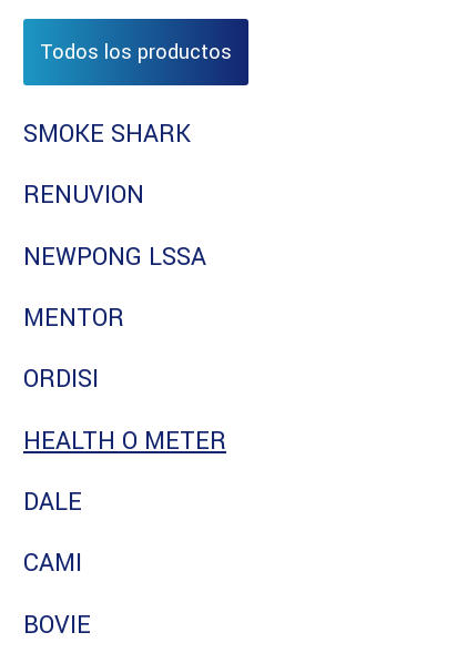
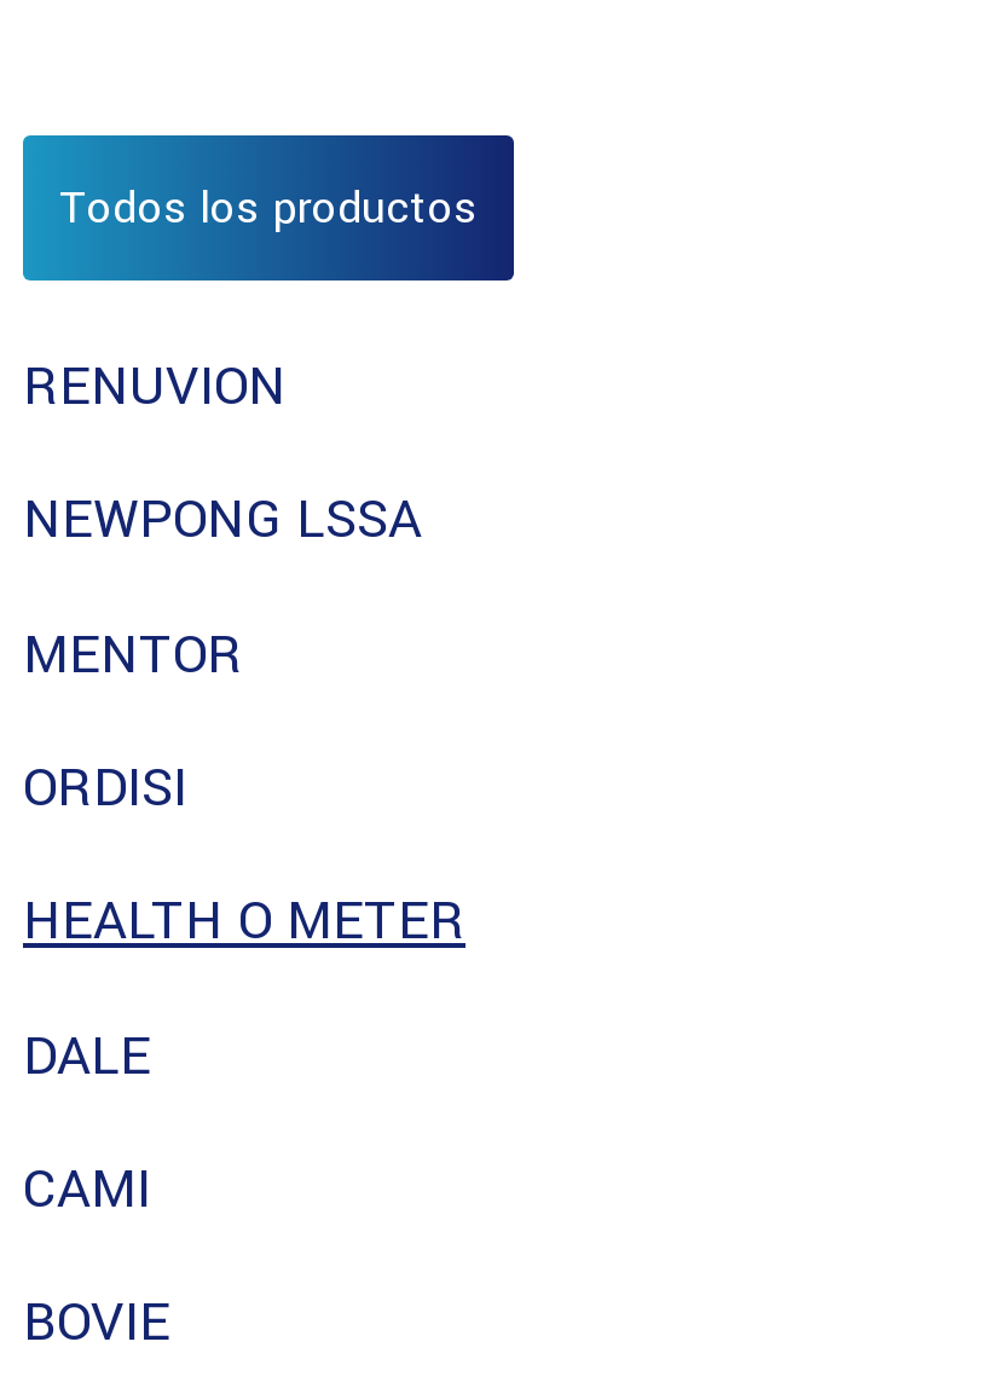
[23,116,191,152] SMOKE SHARK -> none

